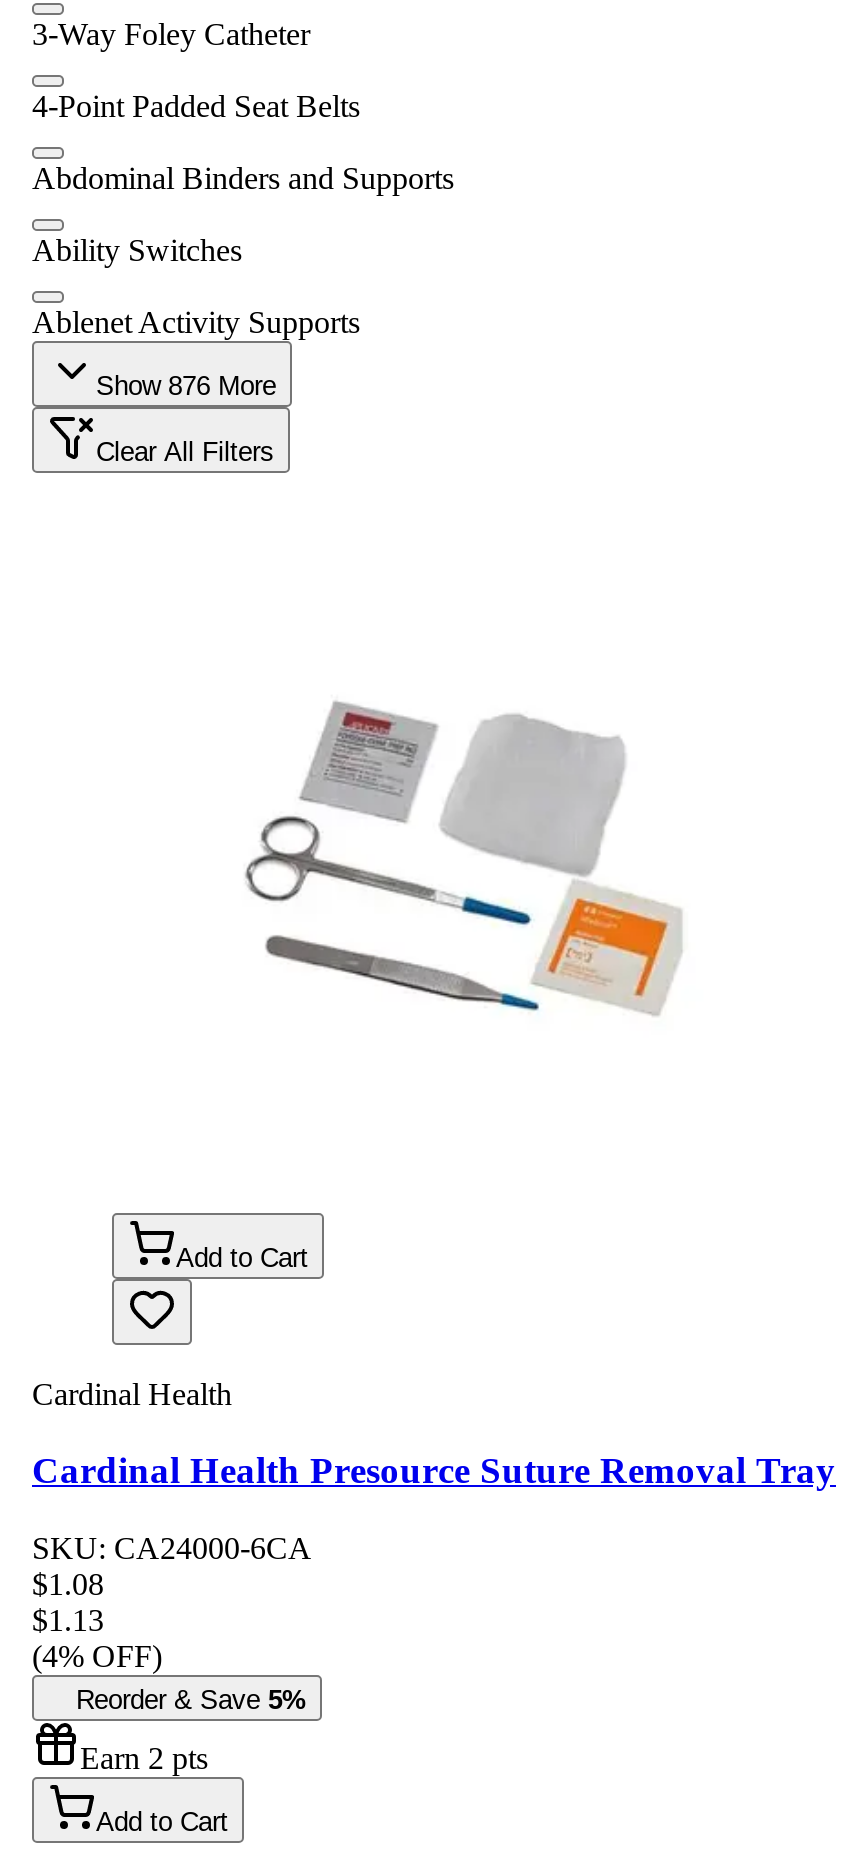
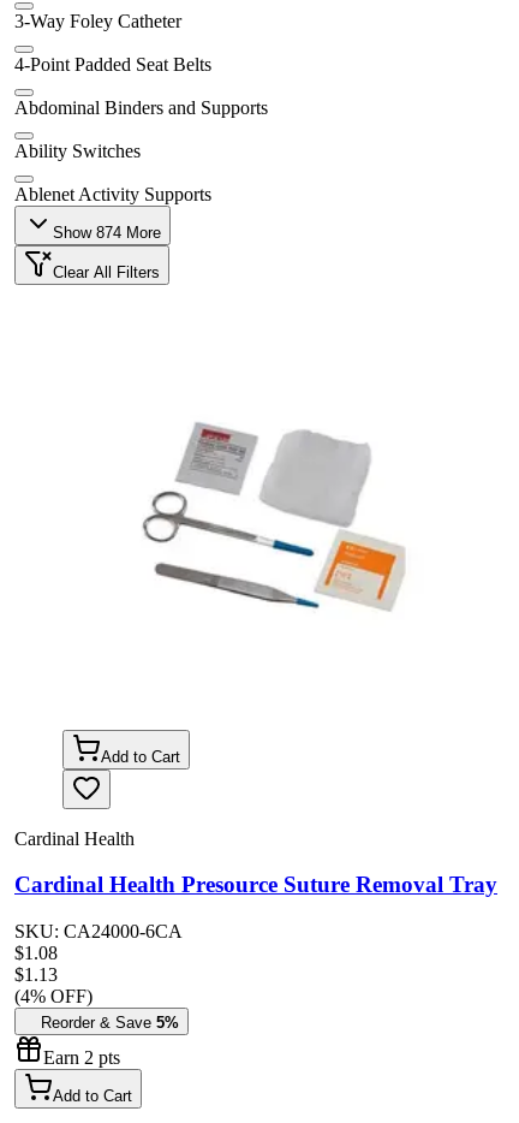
[96,371,276,401] Show 876 More -> [53,223,161,241] Show 874 More

